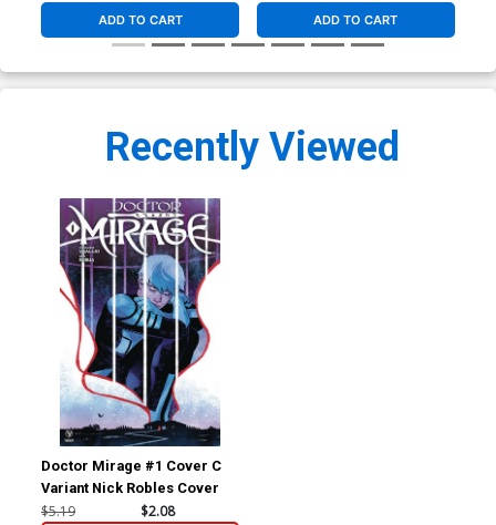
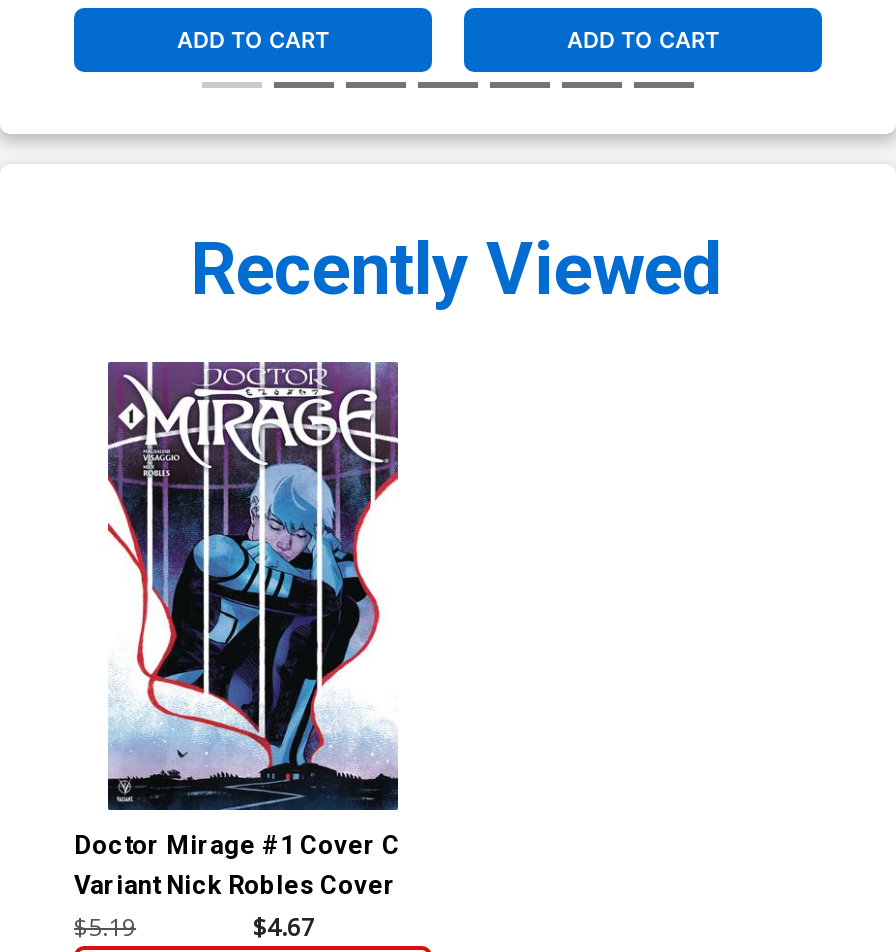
[140,502,174,521] $2.08 -> [253,911,315,945] $4.67

